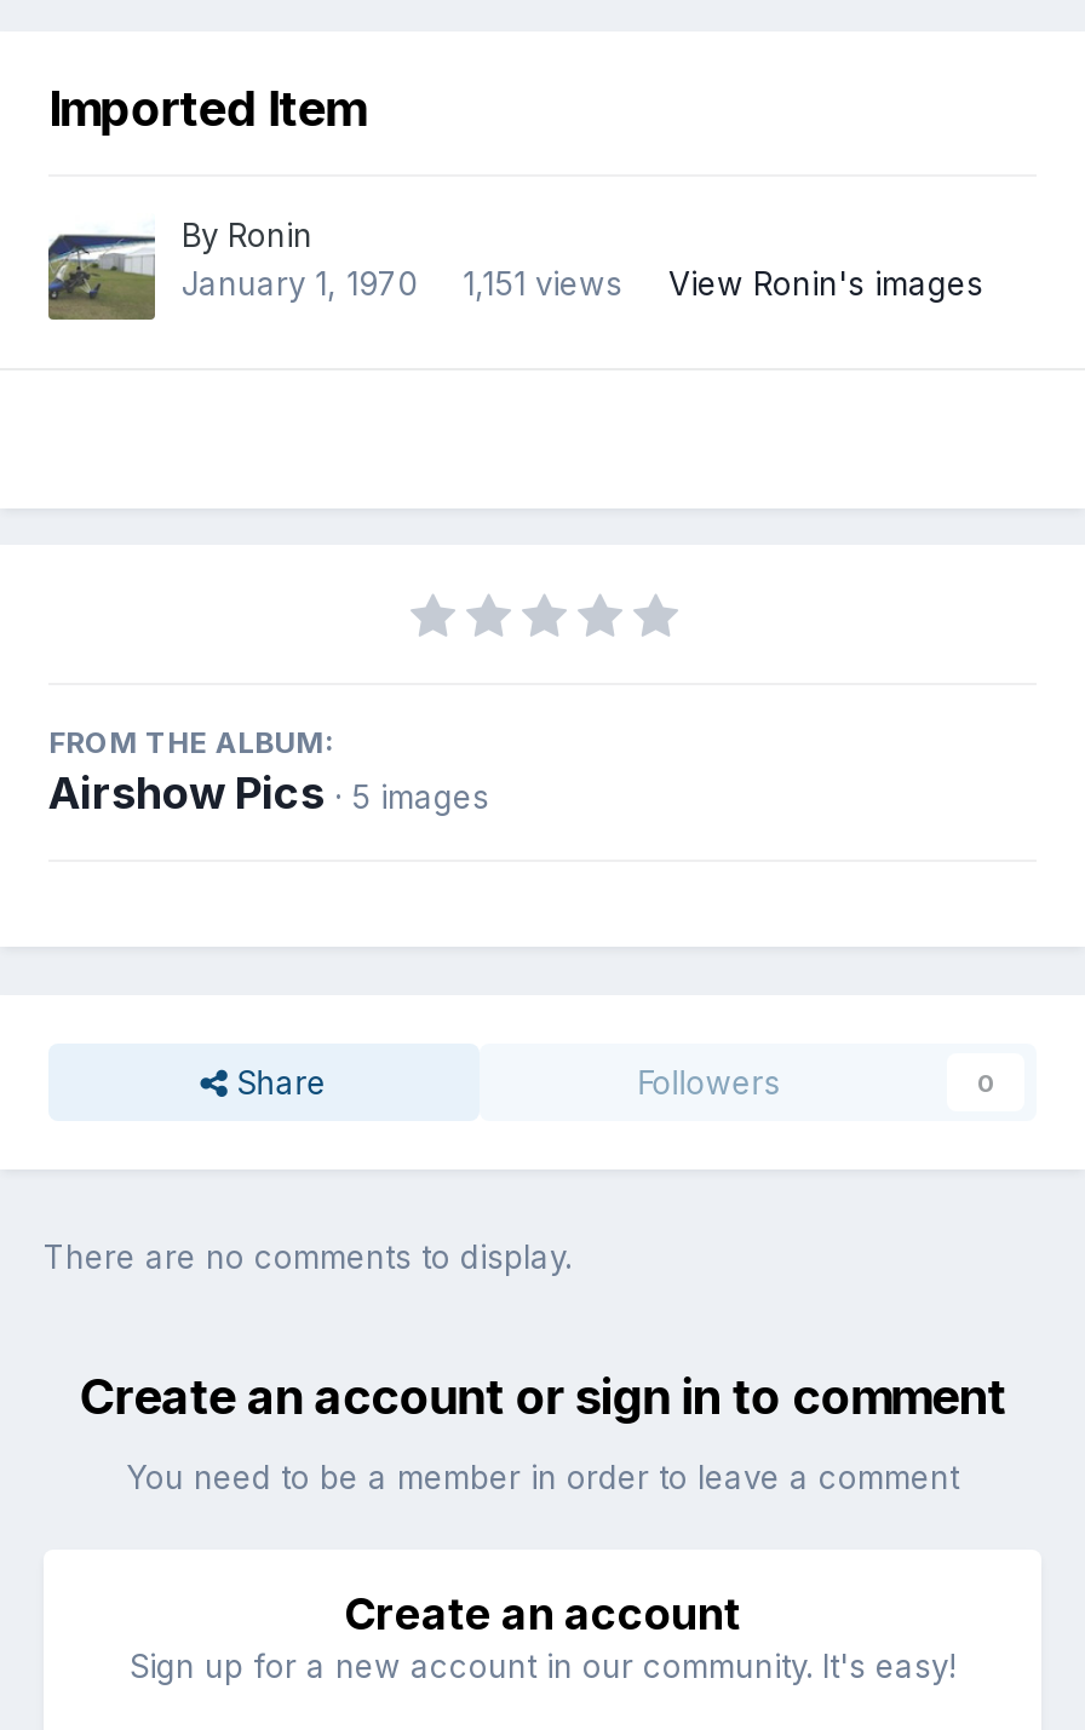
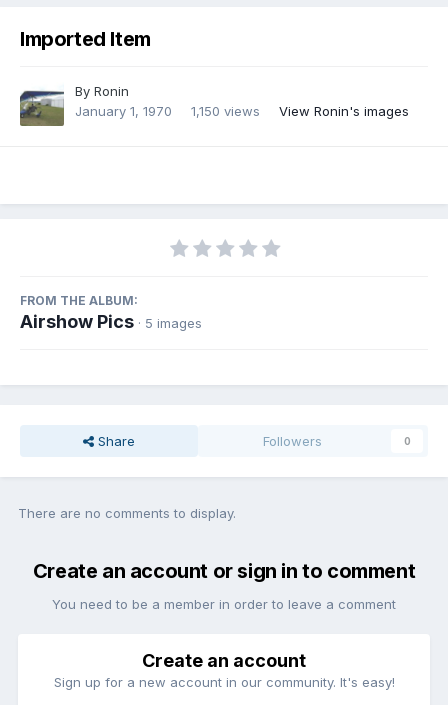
[182,264,983,303] January 1, 1970 1,151 views View Ronin's images -> [75,103,409,119] January 1, 1970 1,150 views View Ronin's images

